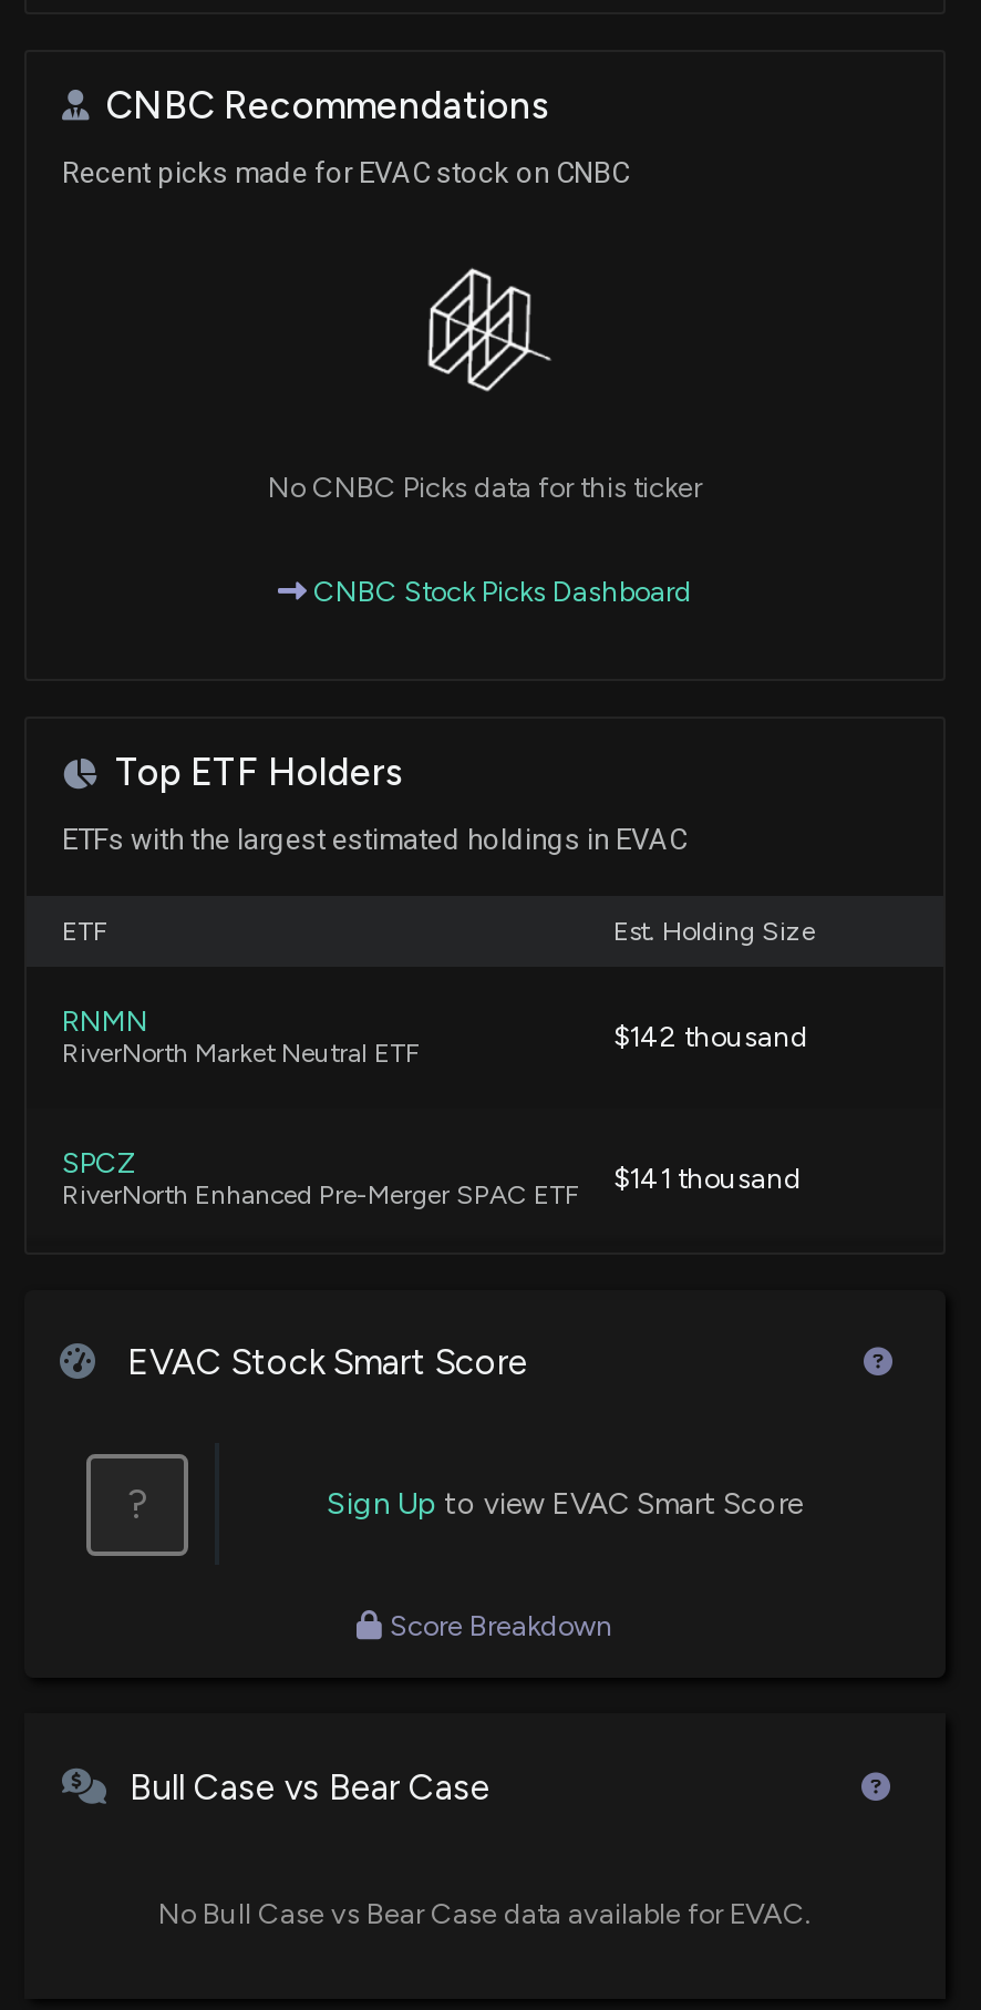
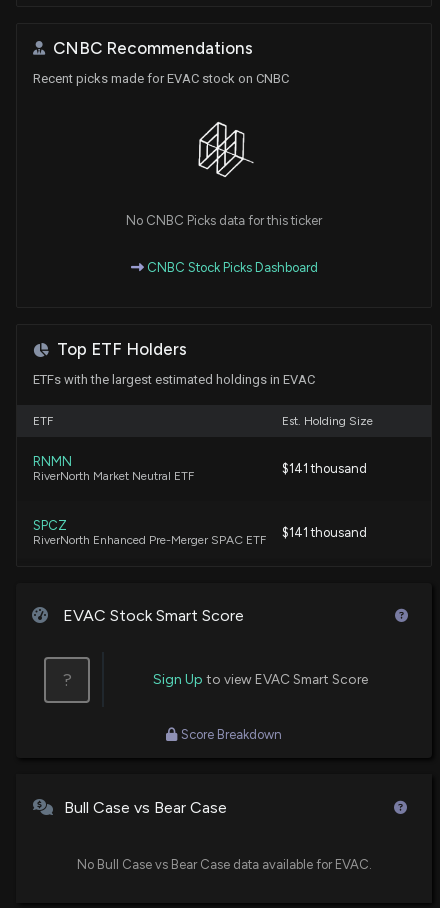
[613,1021,808,1054] $142 thousand -> [282,461,367,476] $141 thousand

